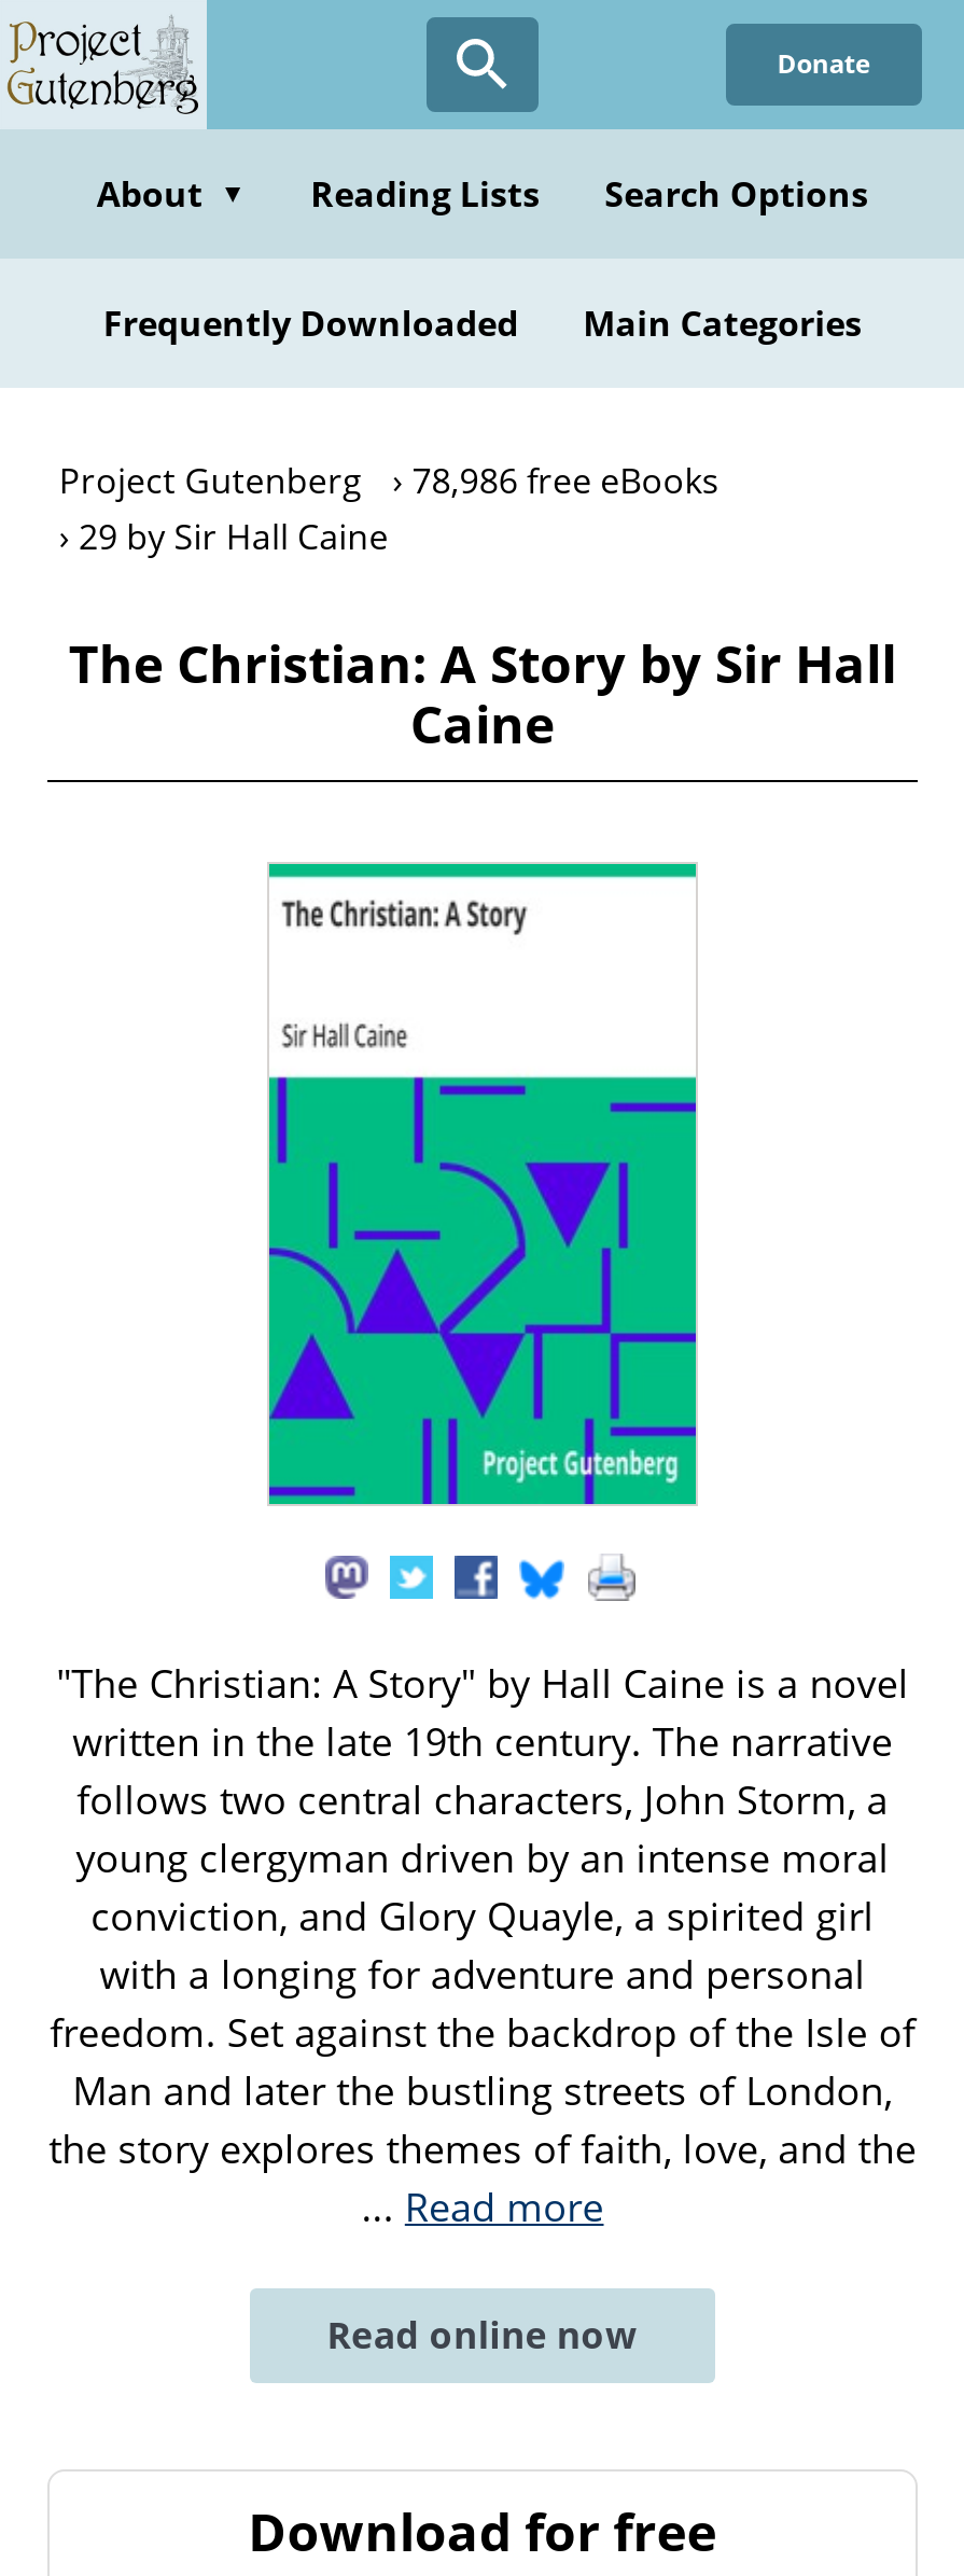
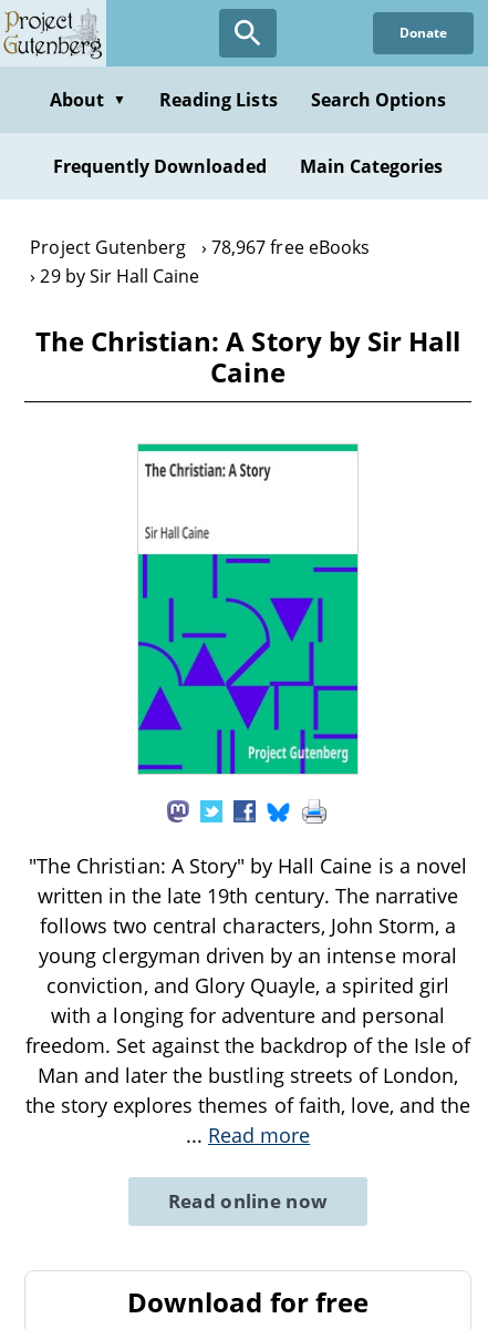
[59,457,719,504] Project Gutenberg 78,986 free eBooks -> [30,235,369,259] Project Gutenberg 78,967 free eBooks

